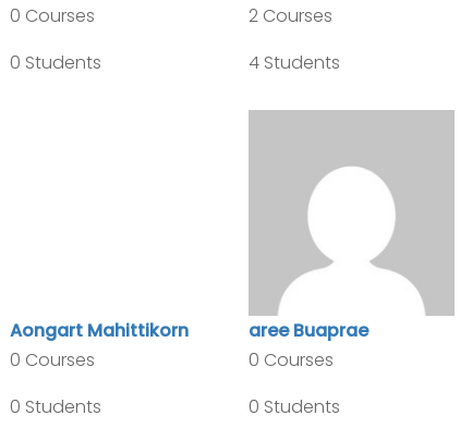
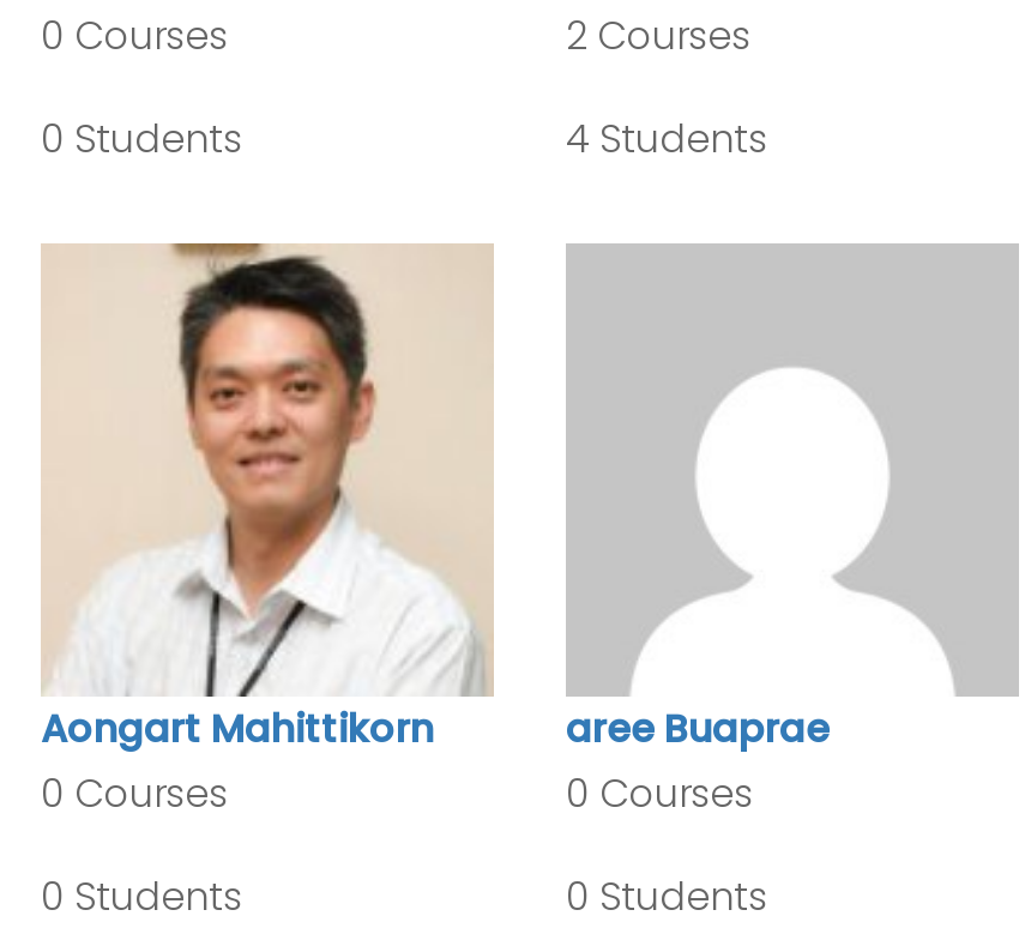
none -> [41,240,494,698] [image]

